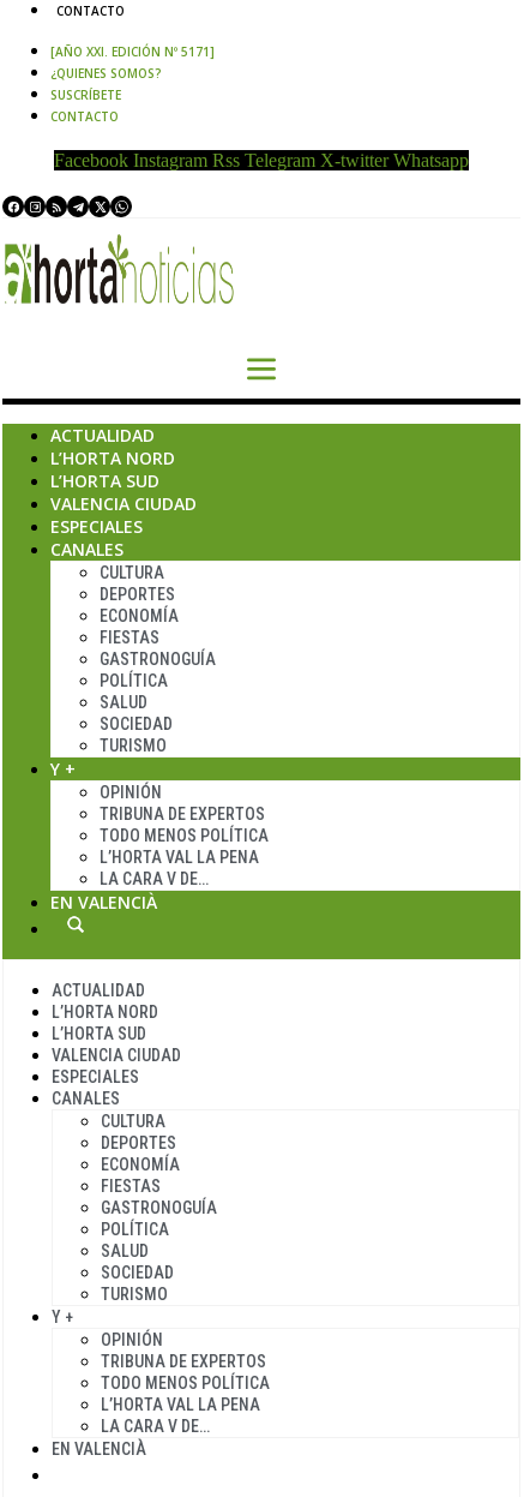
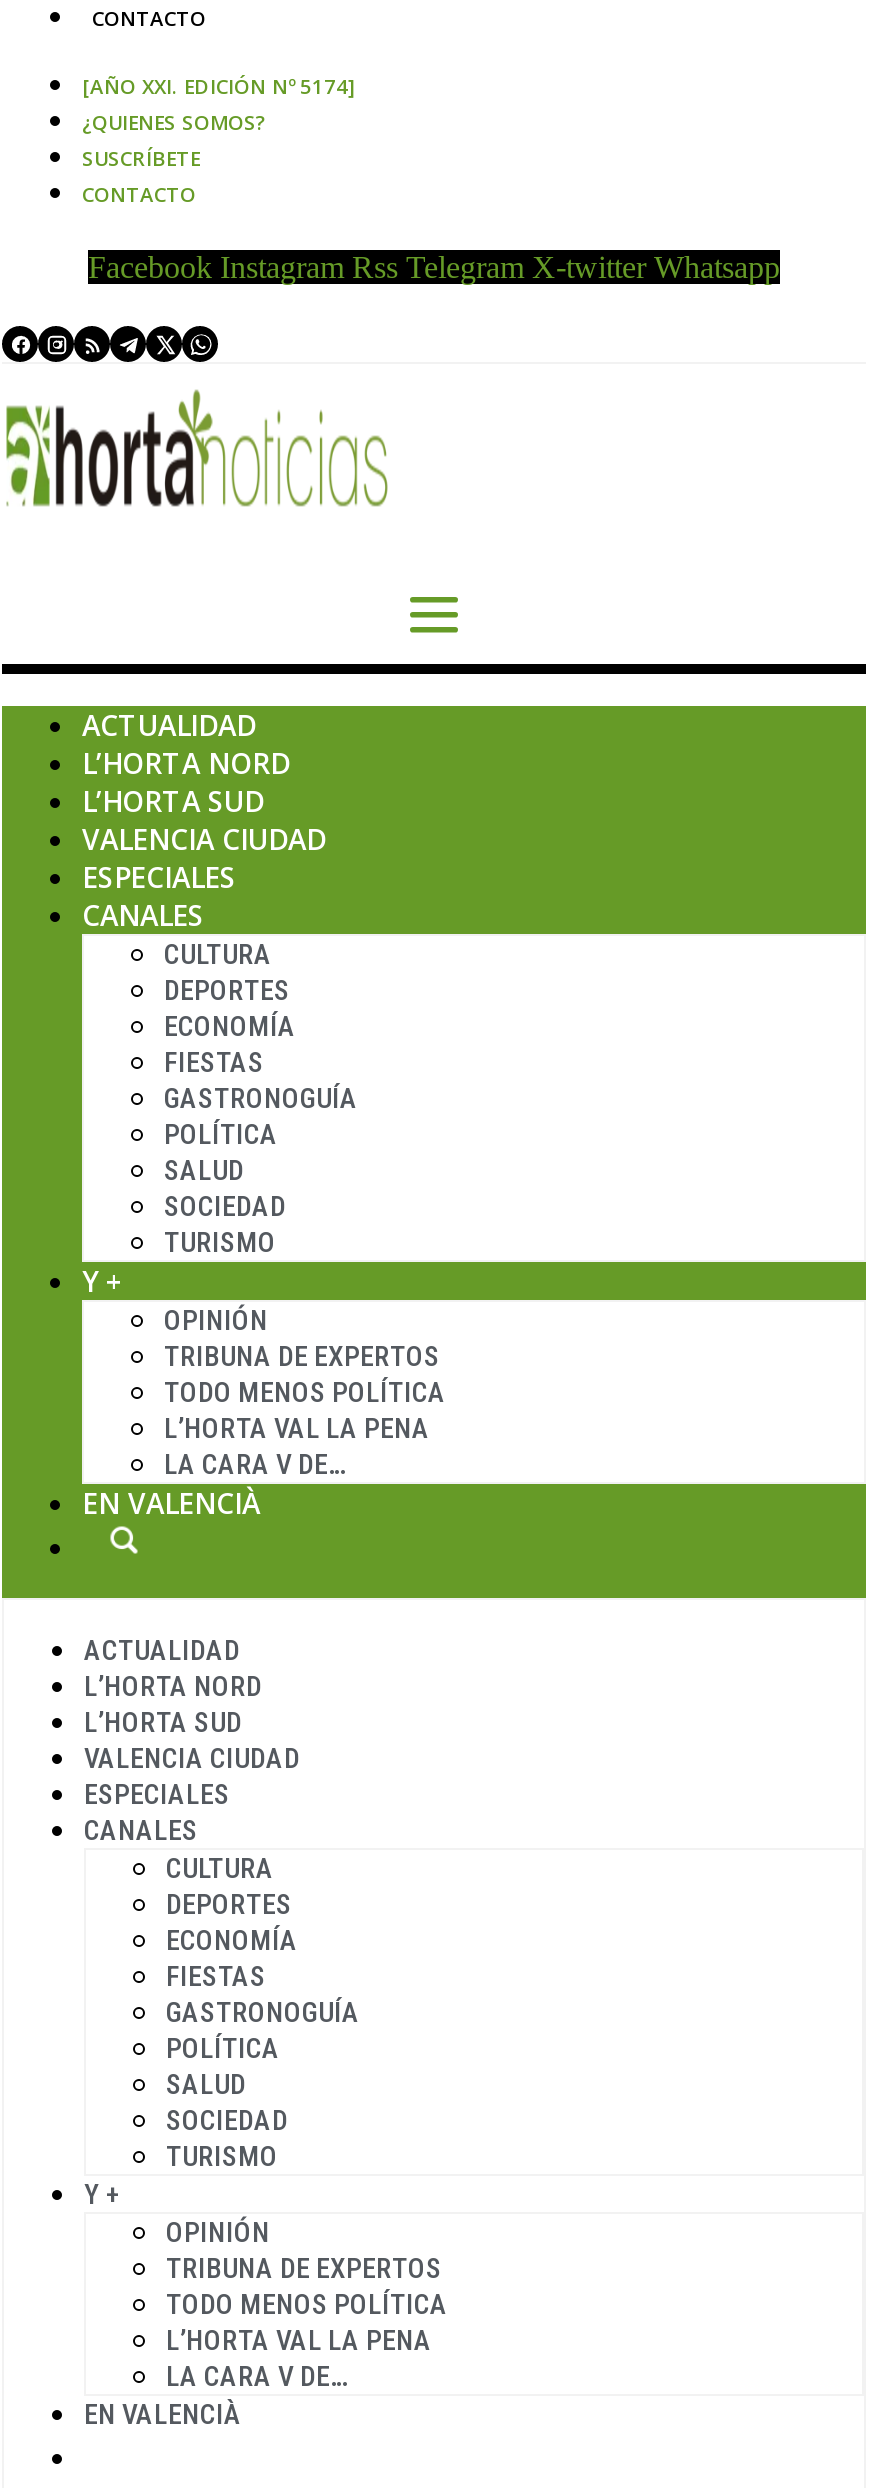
[50,43,215,60] [AÑO XXI. EDICIÓN Nº 5171] -> [82,72,356,100] [AÑO XXI. EDICIÓN Nº 5174]

